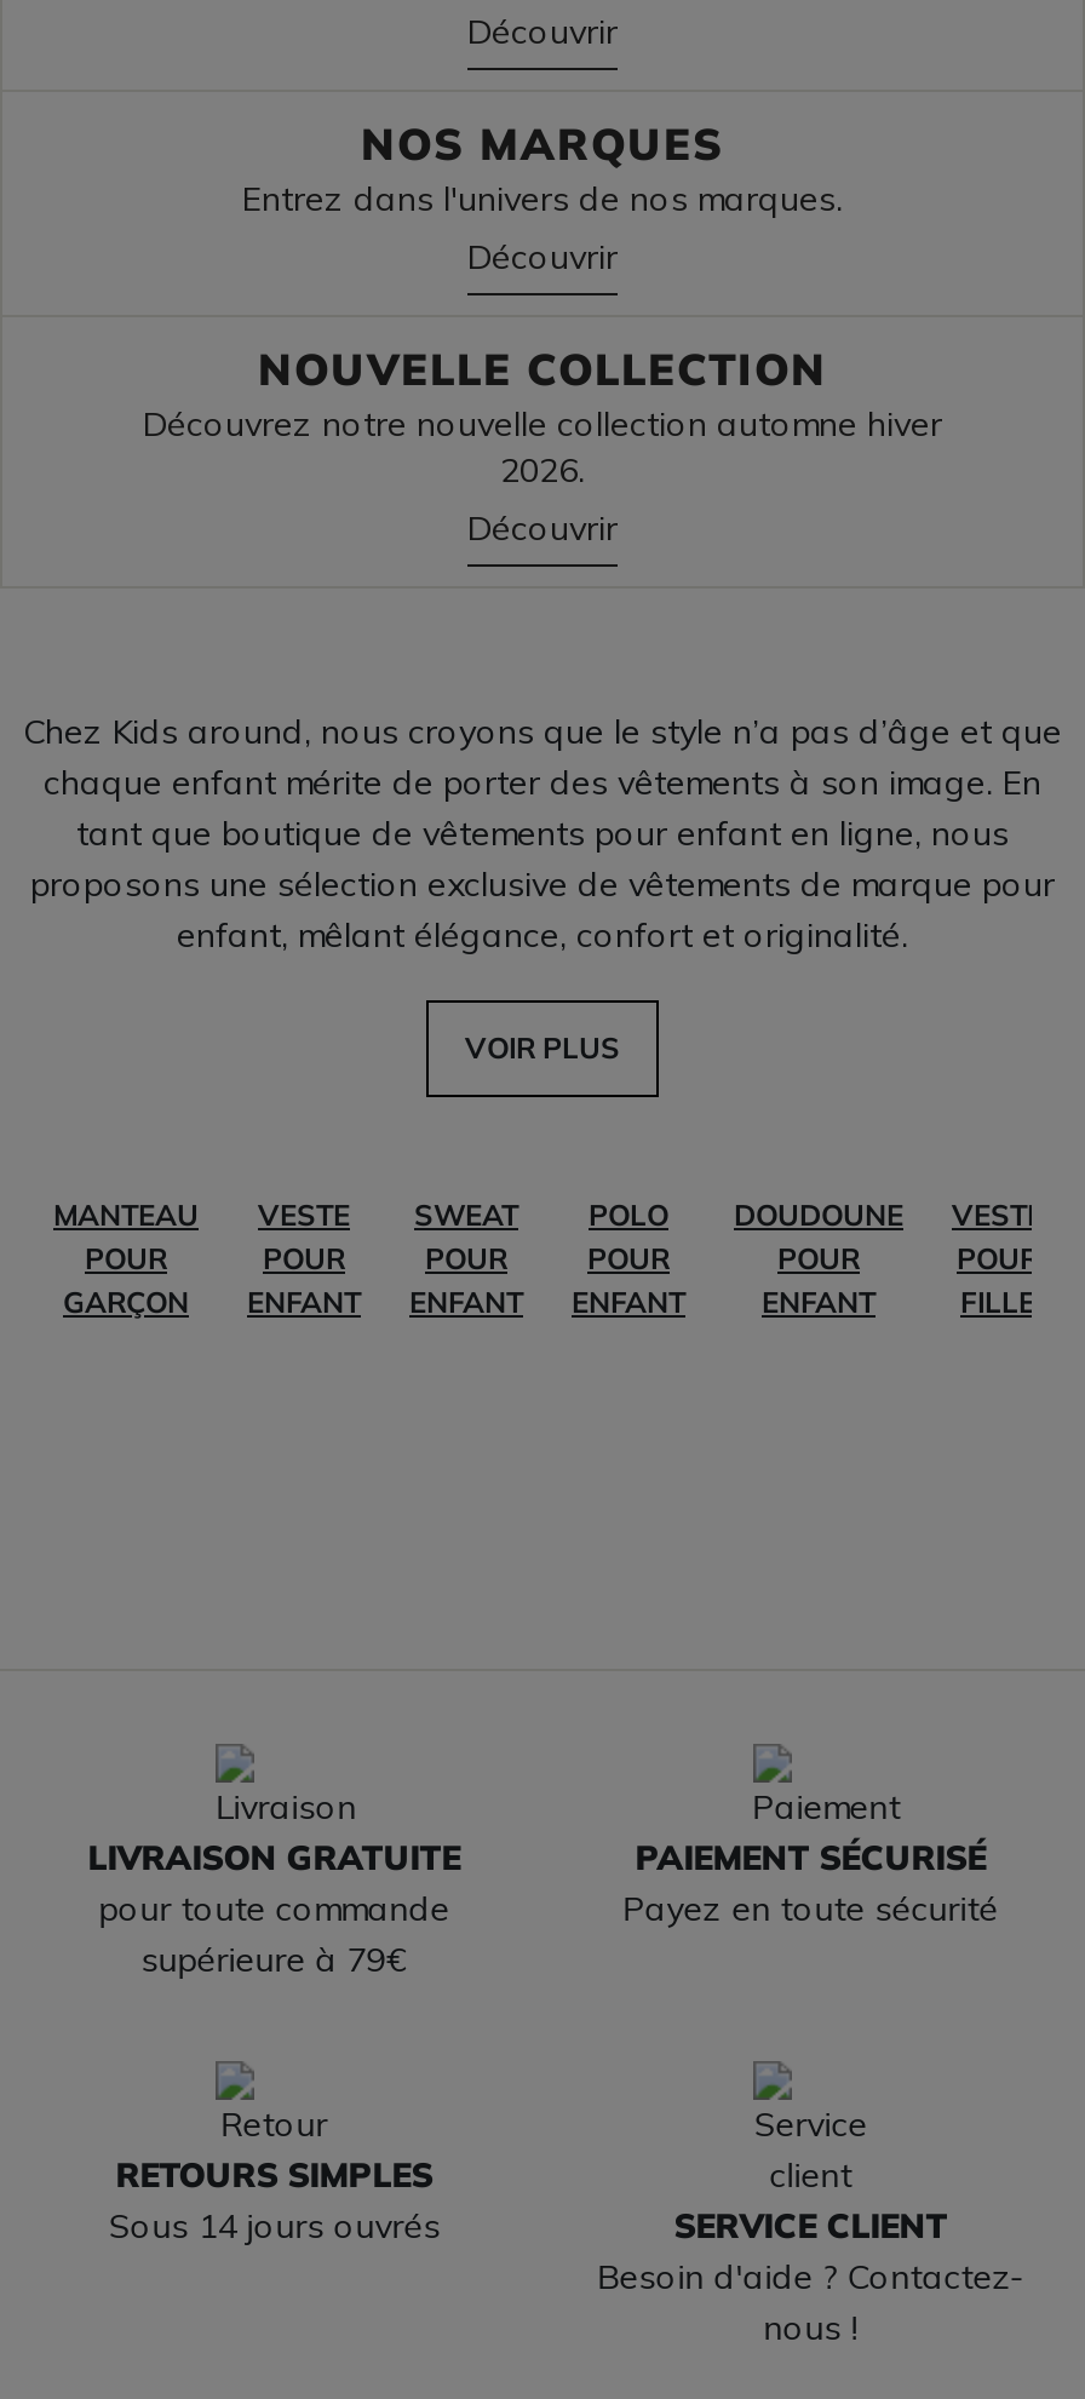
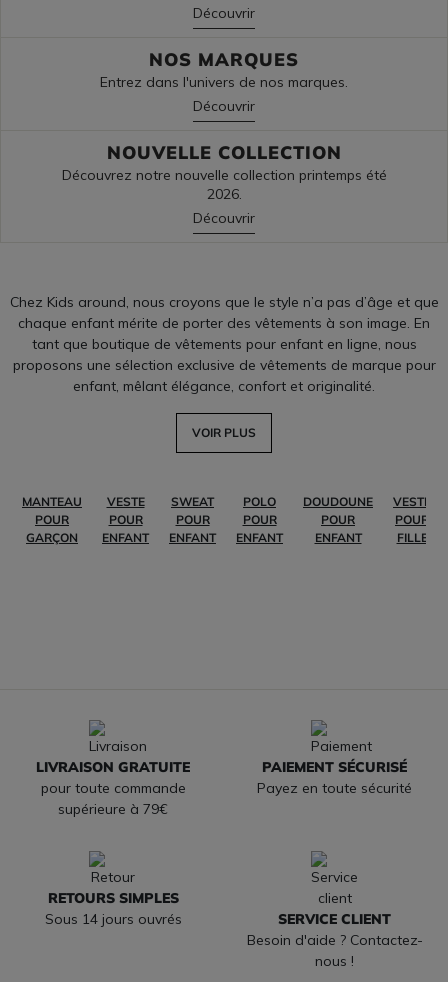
[143,402,942,446] Découvrez notre nouvelle collection automne hiver -> [61,166,386,184] Découvrez notre nouvelle collection printemps été

